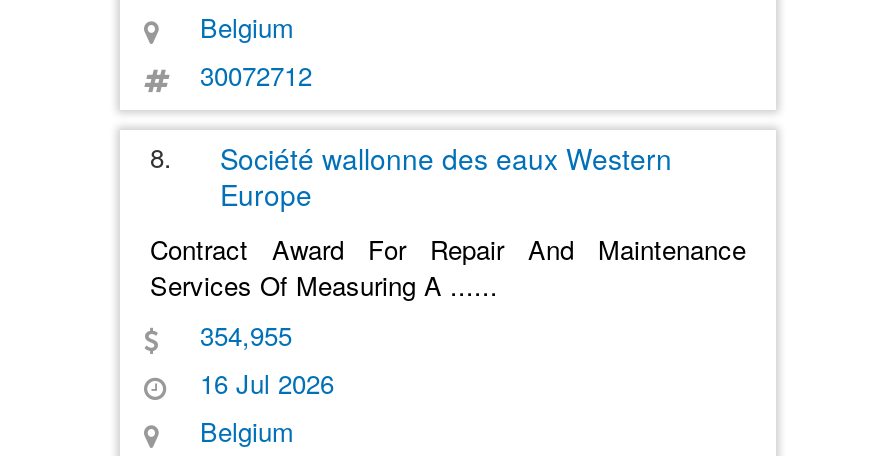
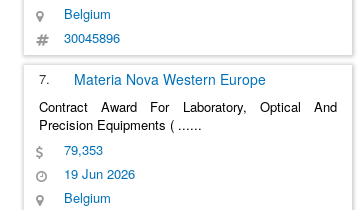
[200,56,312,94] 30072712 -> [64,28,120,47] 30045896
[150,138,746,402] 8. | Société wallonne des eaux Western | Europe | Contract Award For Repair And Maintenance | Services Of Measuring A...... | 354,955 | 16 Jul 2026 -> [39,69,337,183] 7. | Materia Nova Western Europe | Contract Award For Laboratory, Optical And | Precision Equipments (...... | 79,353 | 19 Jun 2026

